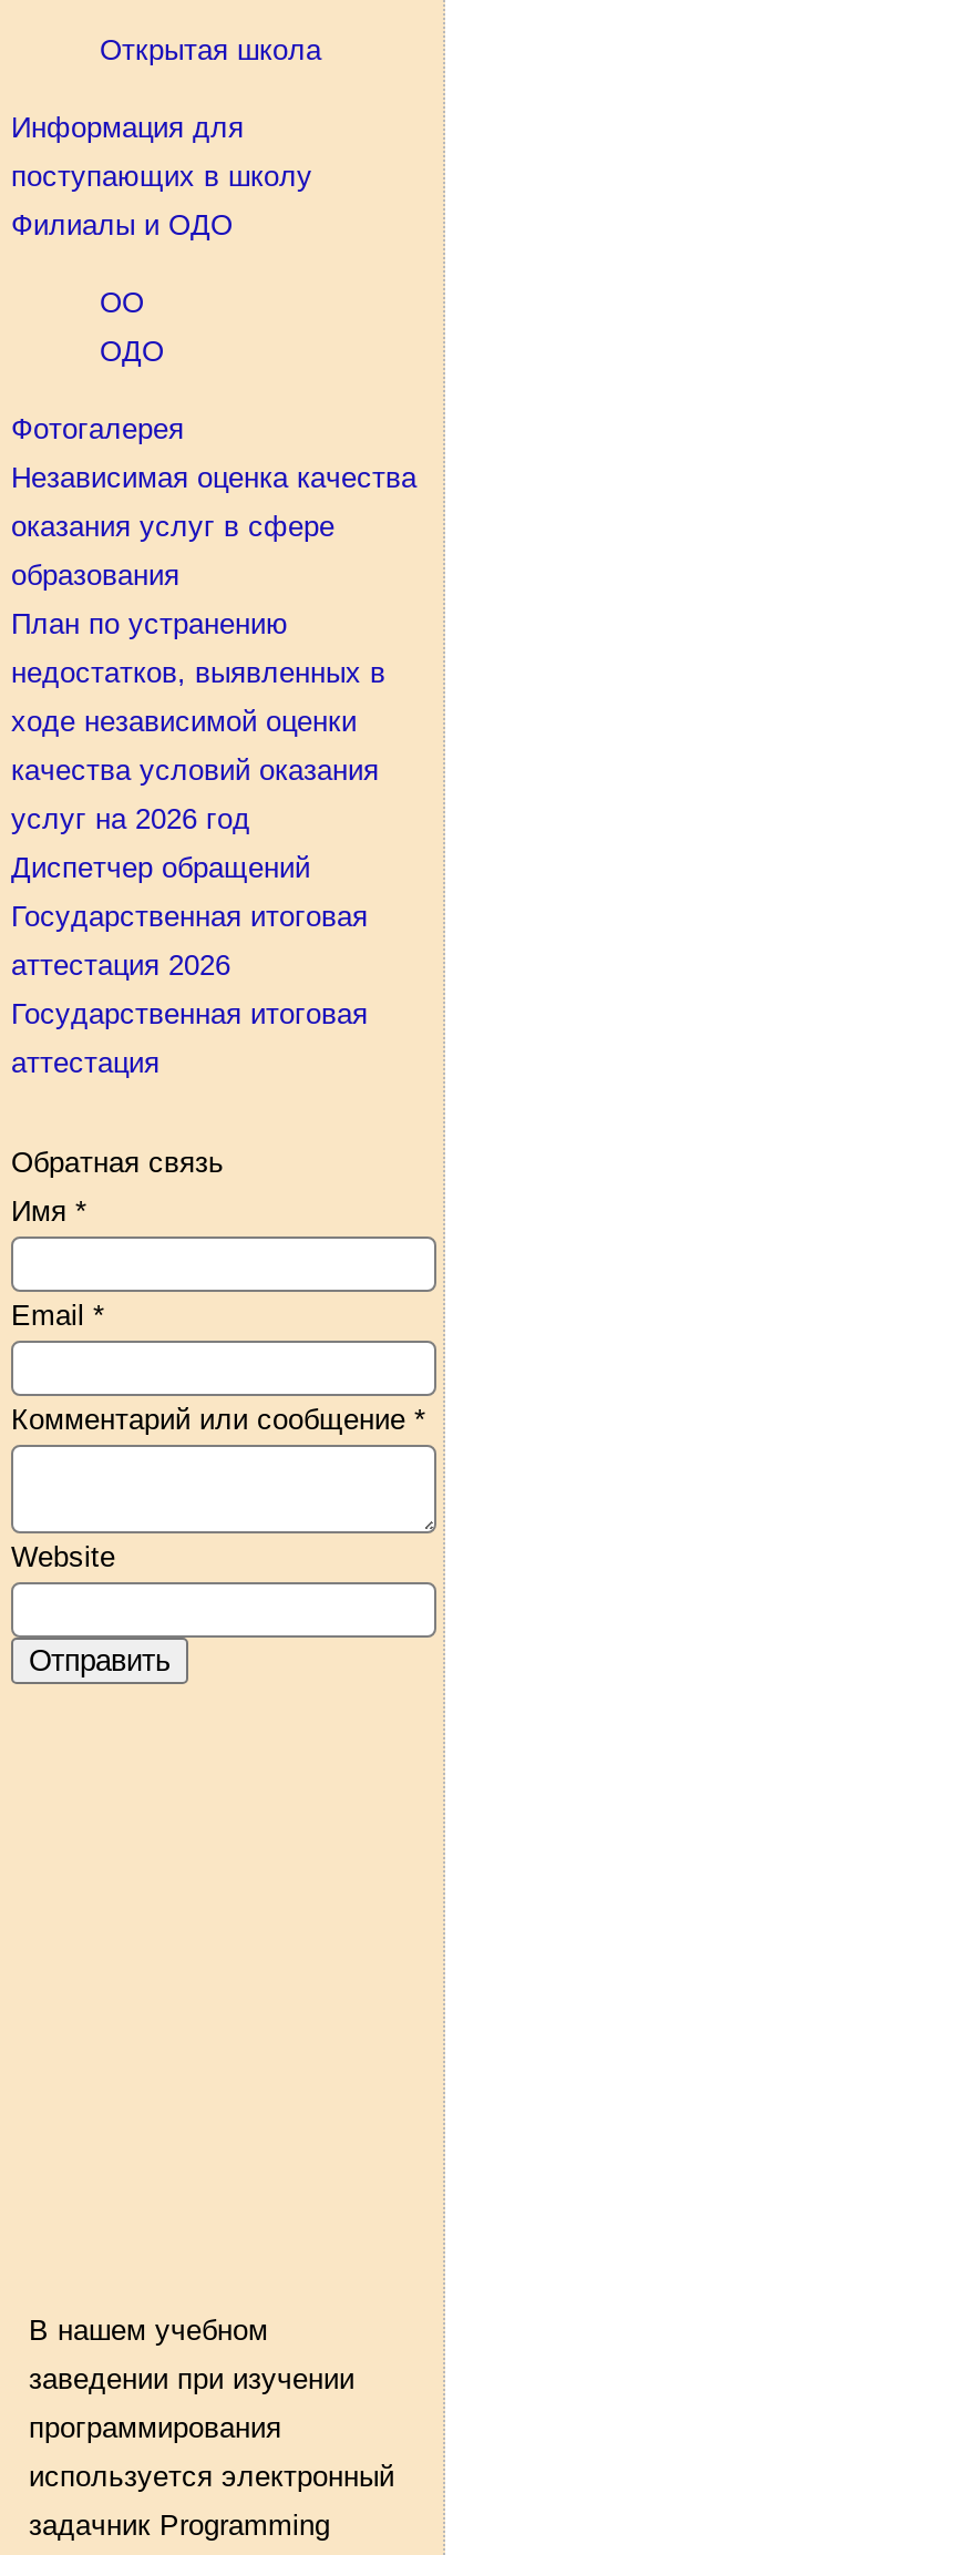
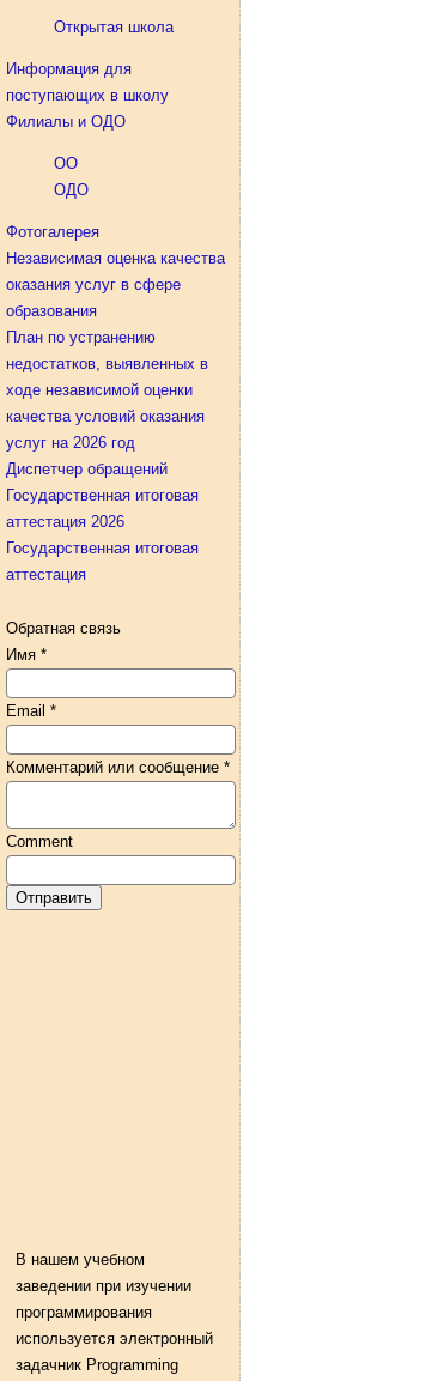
[11,1540,115,1573] Website -> [6,832,73,850] Comment

